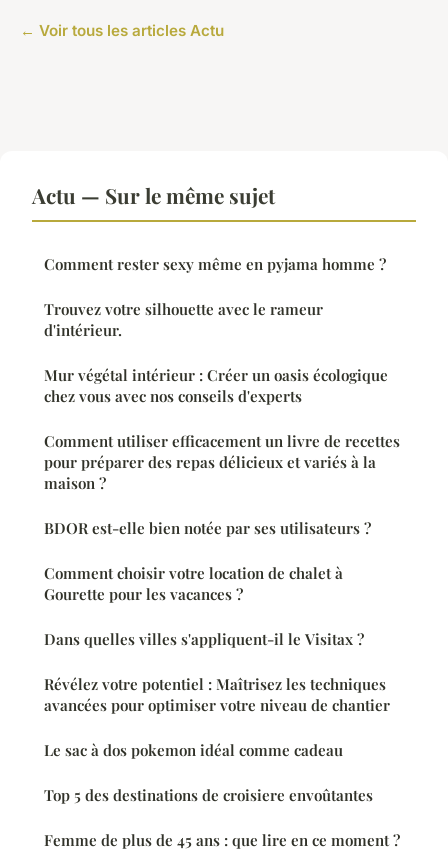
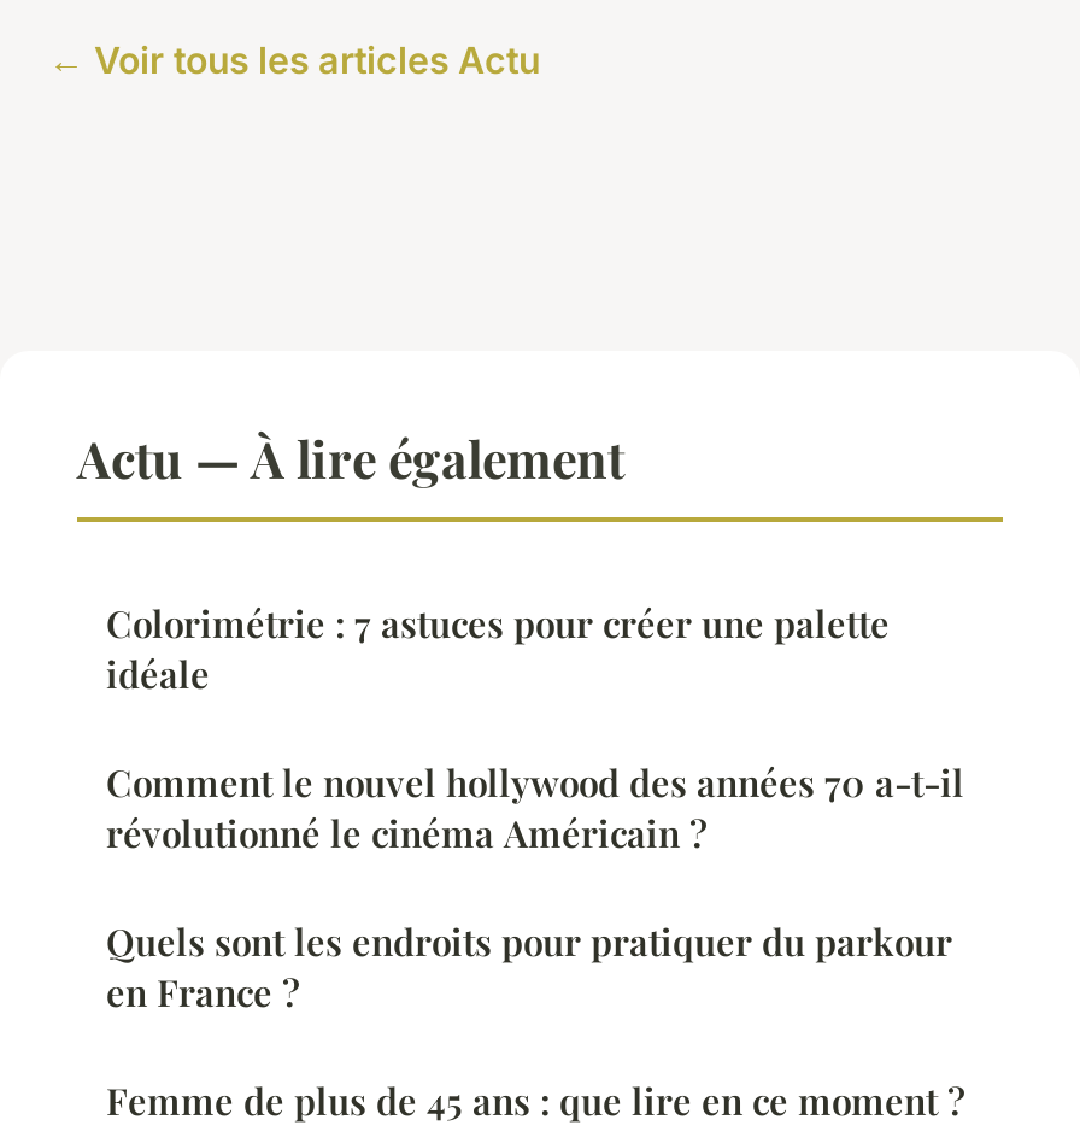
[32,181,400,805] Actu — Sur le même sujet | Comment rester sexy même en pyjama homme ? | Trouvez votre silhouette avec le rameur | d'intérieur. | Mur végétal intérieur : Créer un oasis écologique | chez vous avec nos conseils d'experts | Comment utiliser efficacement un livre de recettes | pour préparer des repas délicieux et variés à la | maison ? | BDOR est-elle bien notée par ses utilisateurs ? | Comment choisir votre location de chalet à | Gourette pour les vacances ? | Dans quelles villes s'appliquent-il le Visitax ? | Révélez votre potentiel : Maîtrisez les techniques | avancées pour optimiser votre niveau de chantier | Le sac à dos pokemon idéal comme cadeau | Top 5 des destinations de croisiere envoûtantes -> [77,424,964,1017] Actu — À lire également | Colorimétrie : 7 astuces pour créer une palette | idéale | Comment le nouvel hollywood des années 70 a-t-il | révolutionné le cinéma Américain ? | Quels sont les endroits pour pratiquer du parkour | en France ?

